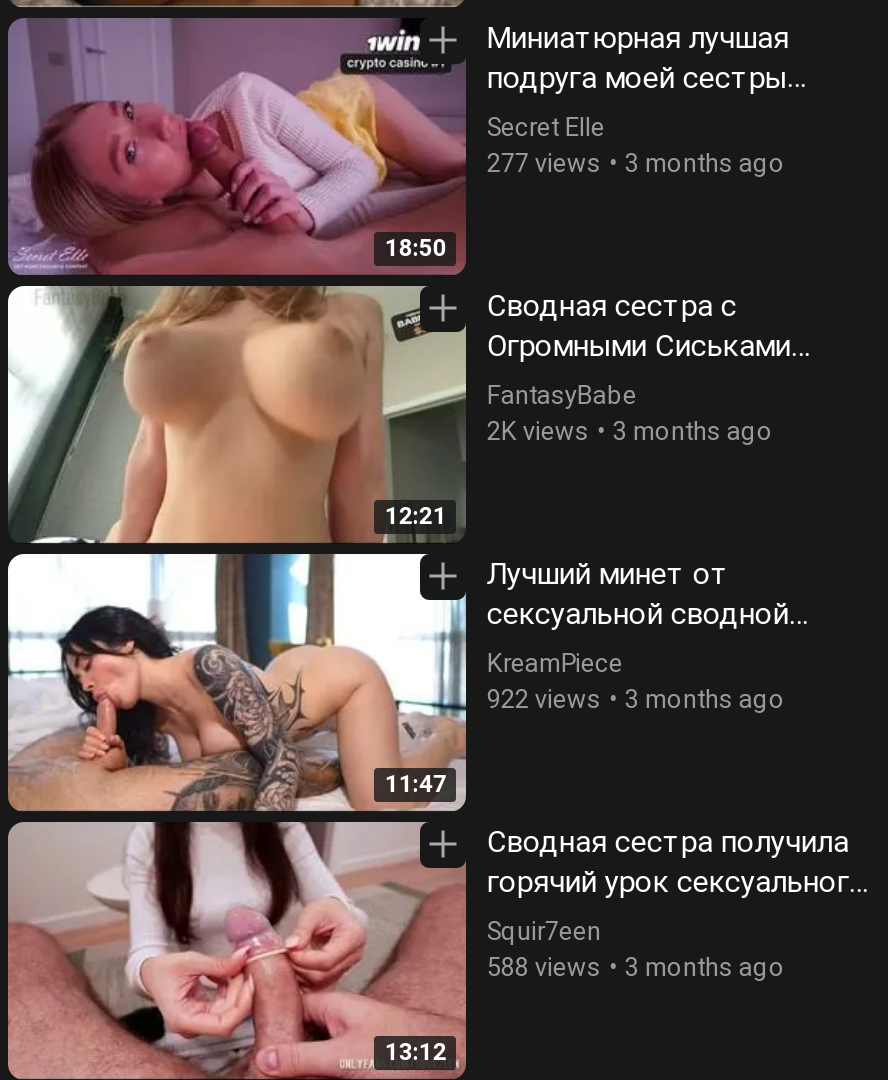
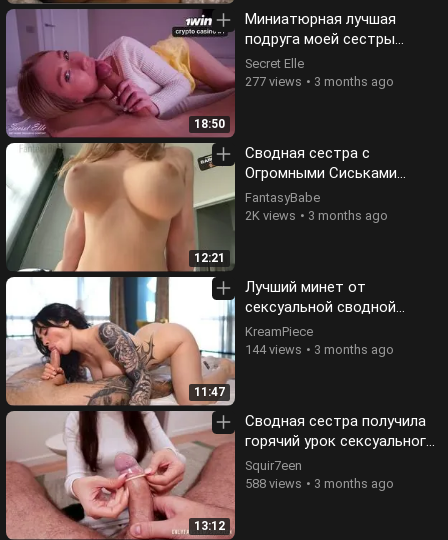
[487,684,785,714] 922 views 3 months ago -> [245,342,394,357] 144 views 3 months ago

